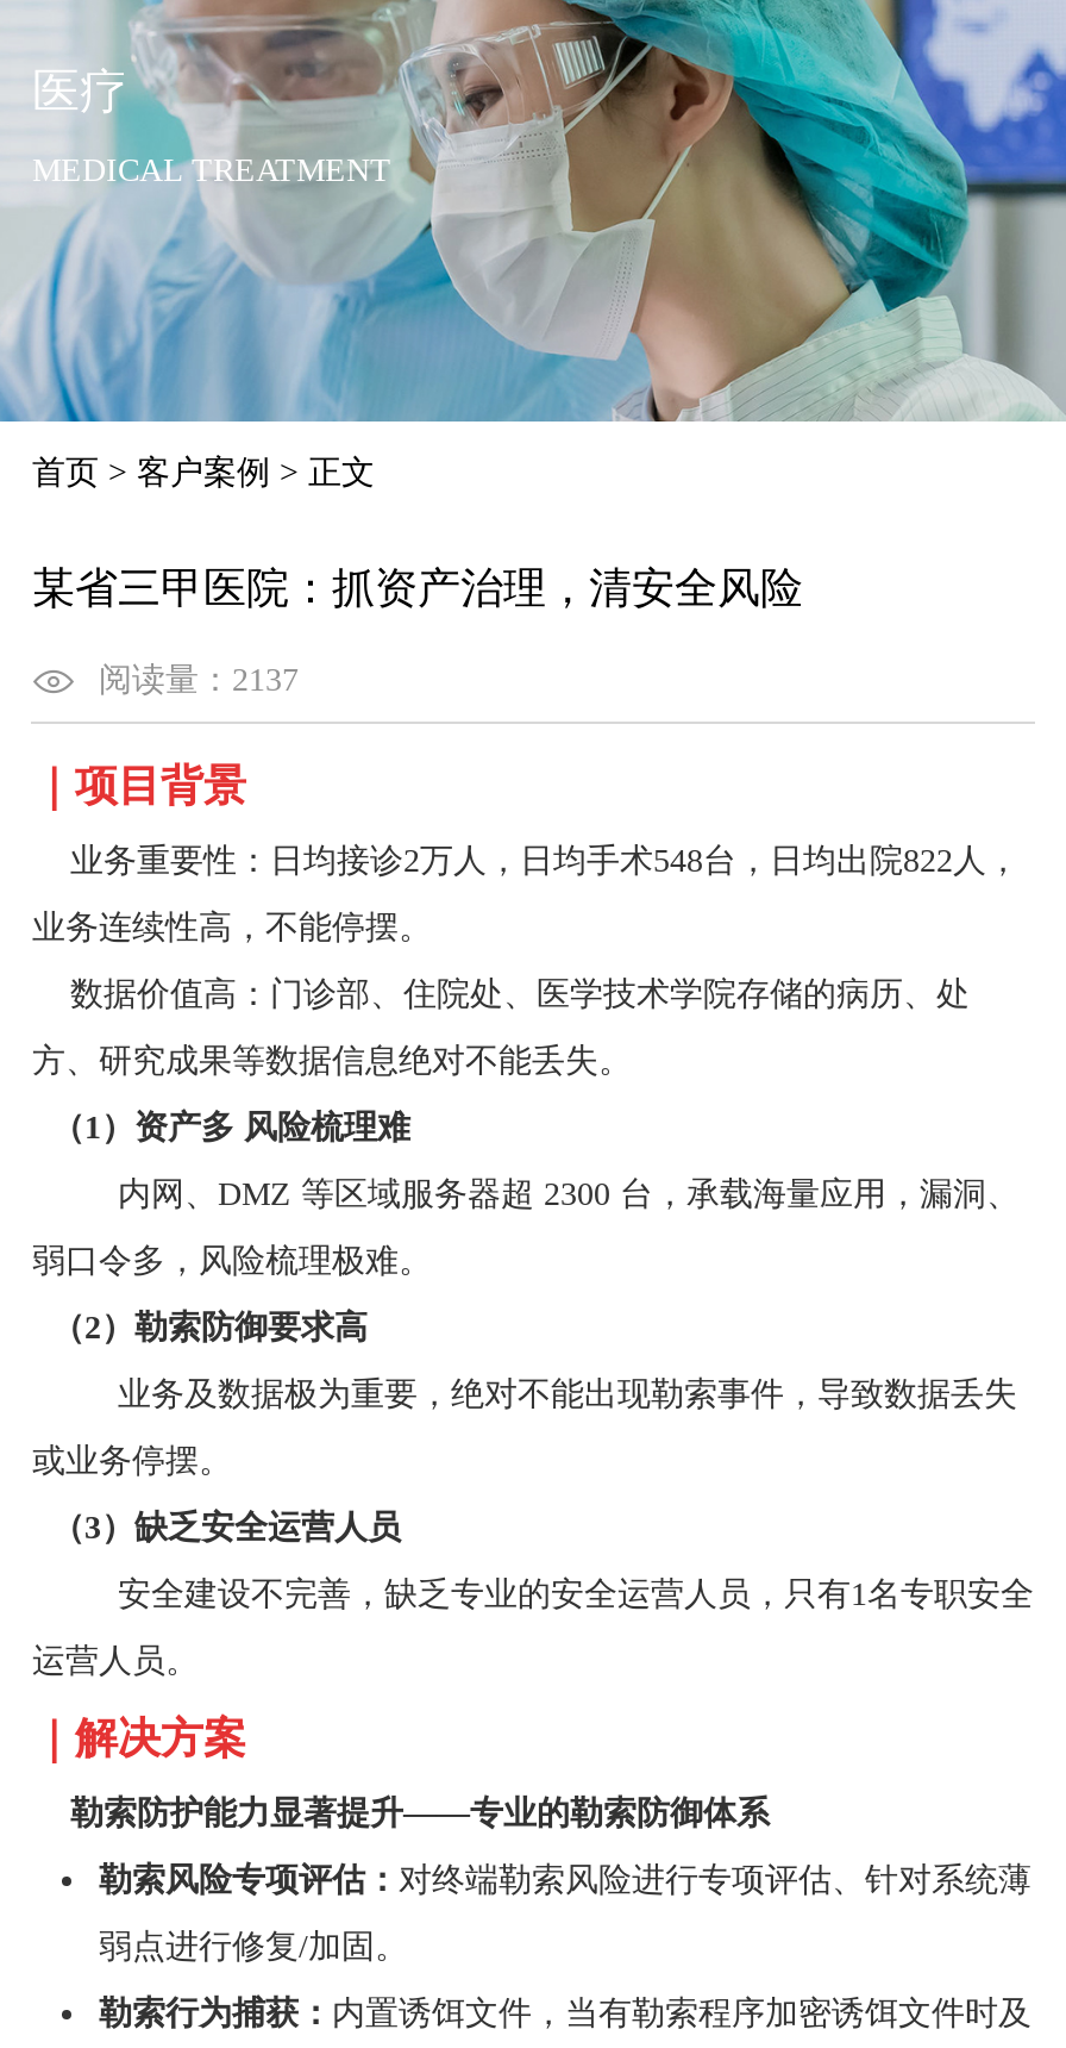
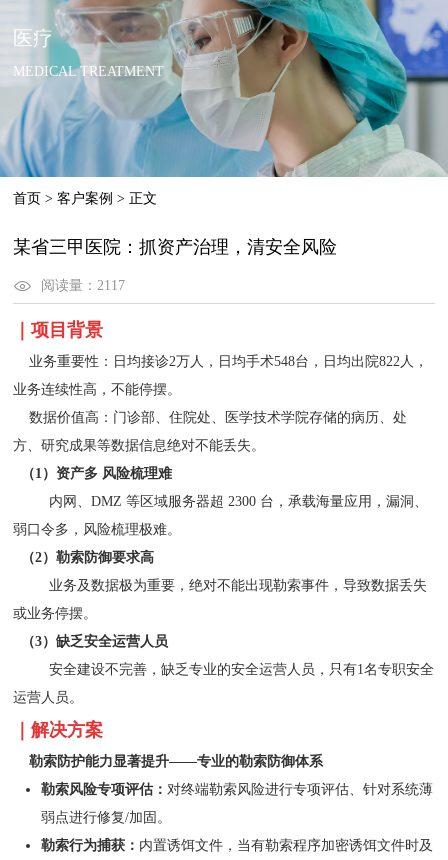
[99,662,298,698] 阅读量：2137 -> [41,278,125,293] 阅读量：2117

